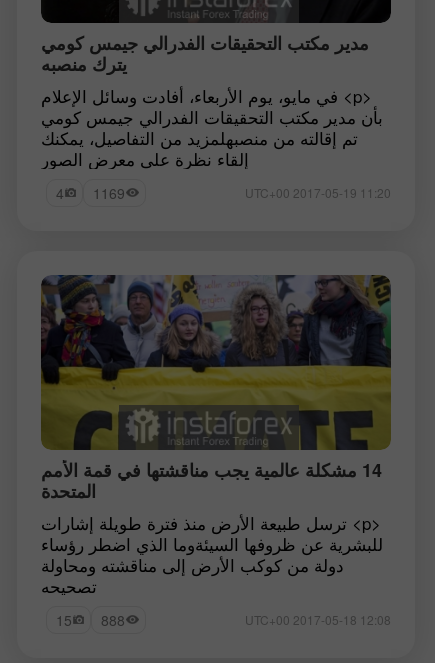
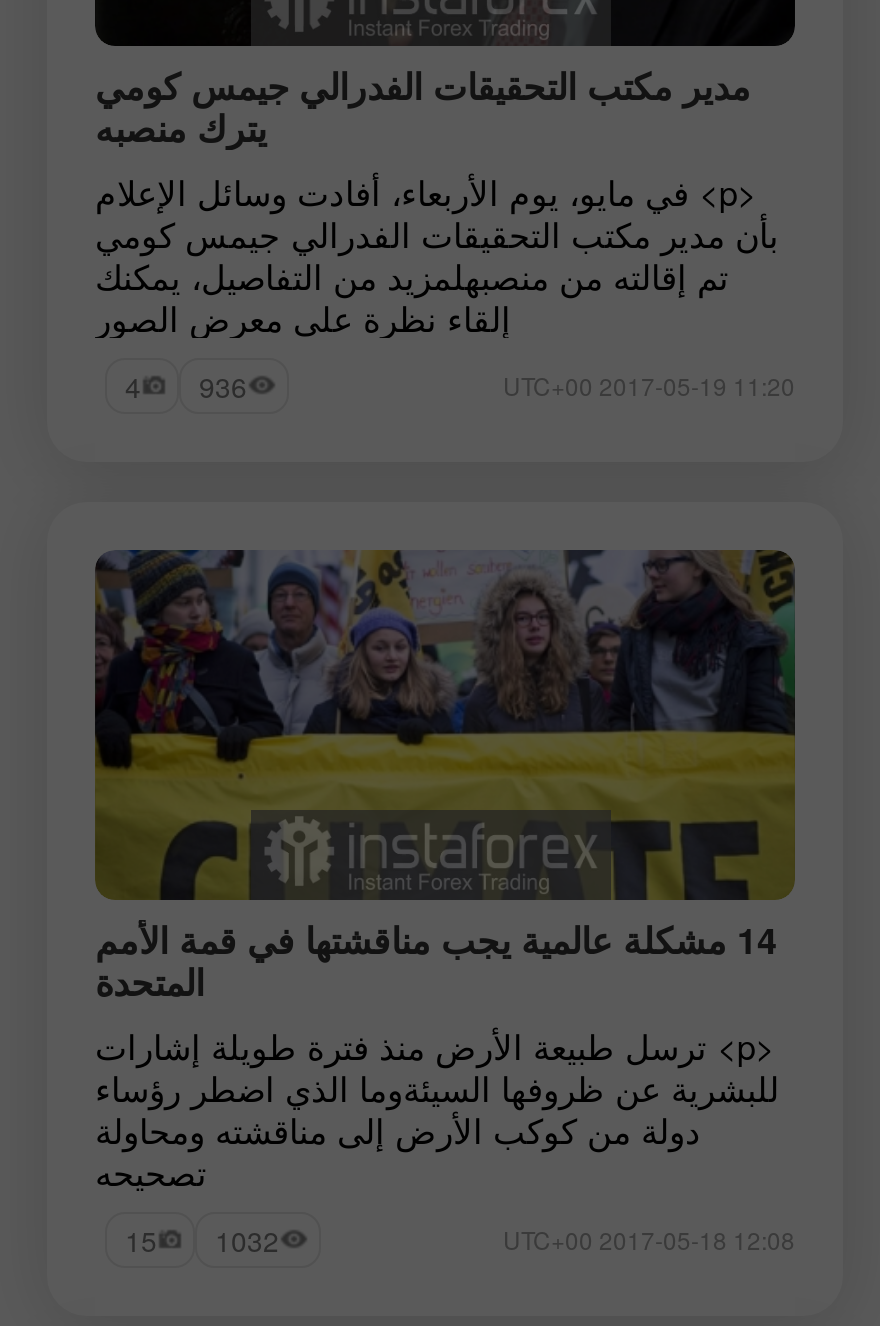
[56,183,125,203] 4 1169 -> [125,366,247,406] 4 936
[56,610,125,630] 15 888 -> [125,1220,279,1260] 15 1032

